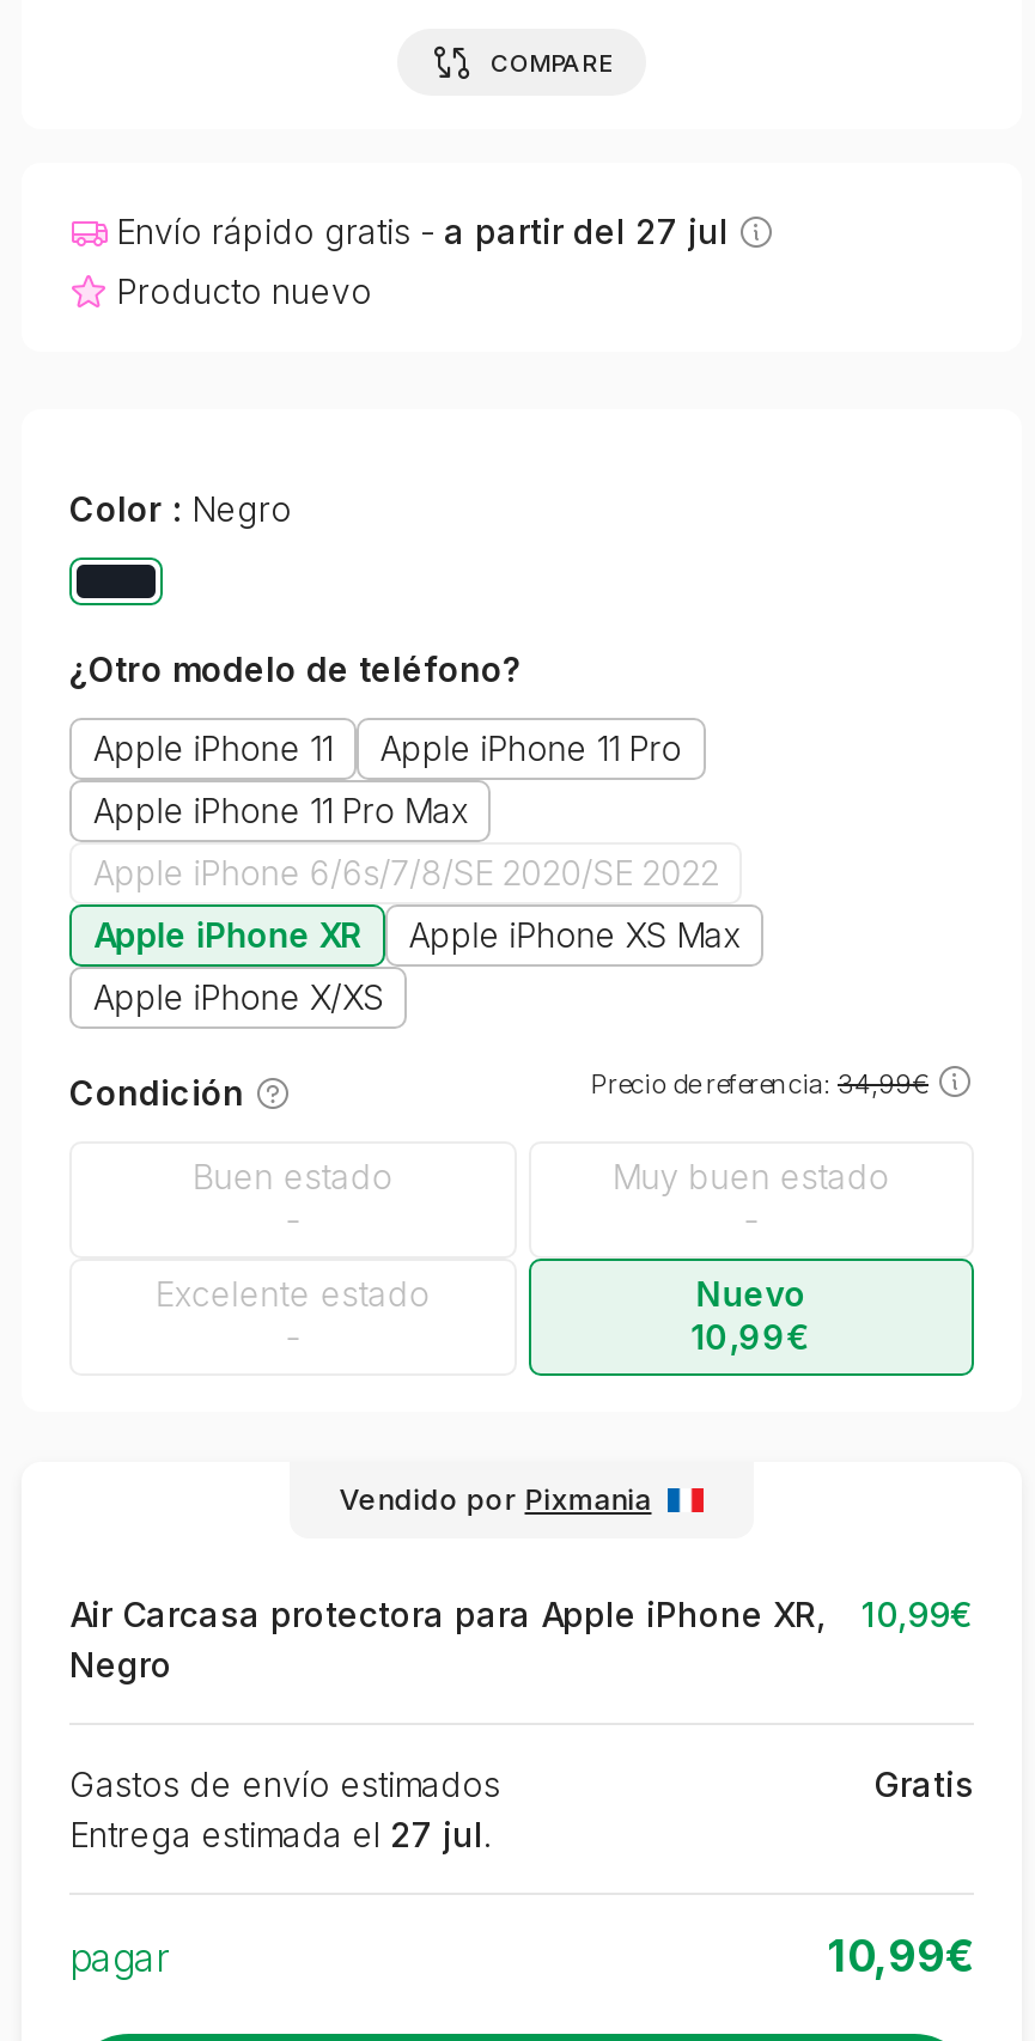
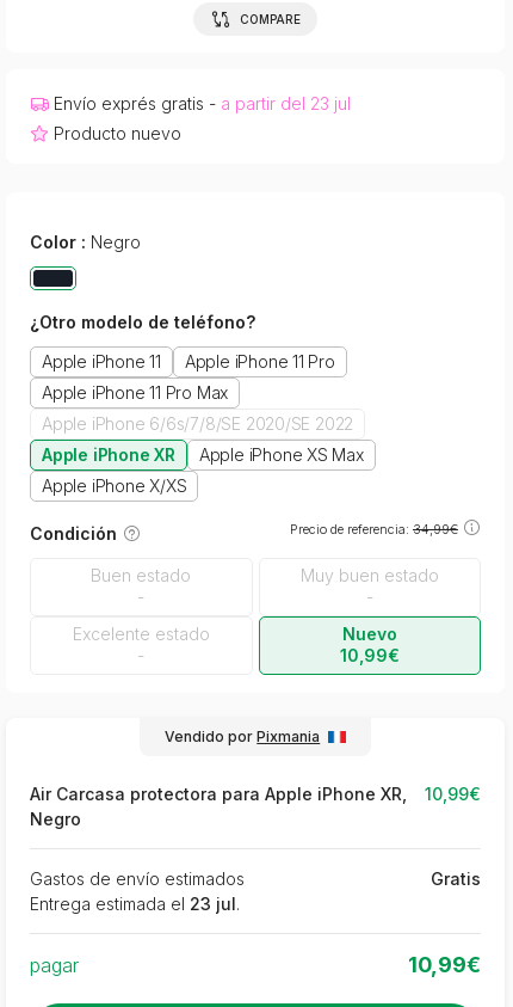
[116,211,729,251] Envío rápido gratis - a partir del 27 jul -> [53,93,350,113] Envío exprés gratis - a partir del 23 jul
[69,1814,491,1854] Entrega estimada el 27 jul. -> [30,894,240,914] Entrega estimada el 23 jul.

